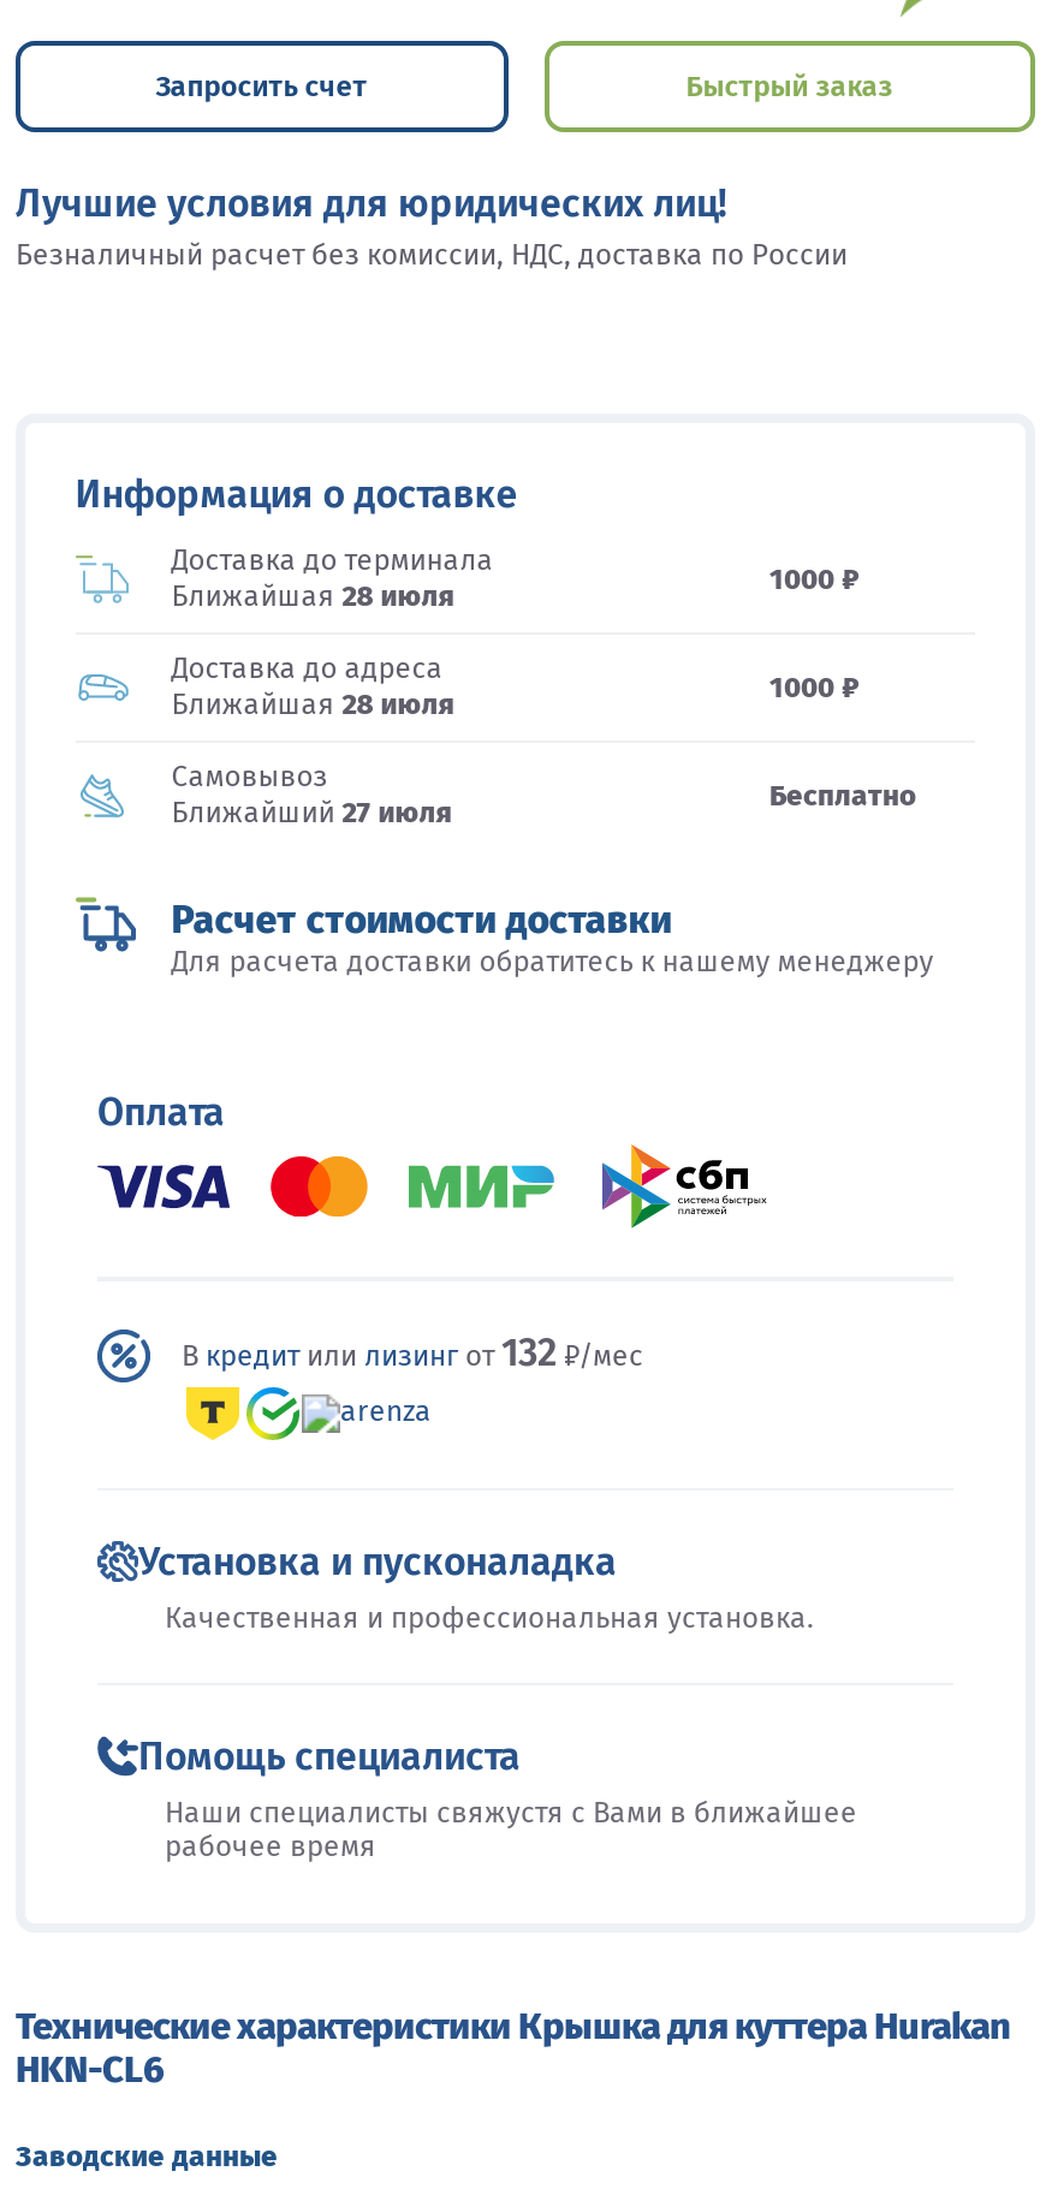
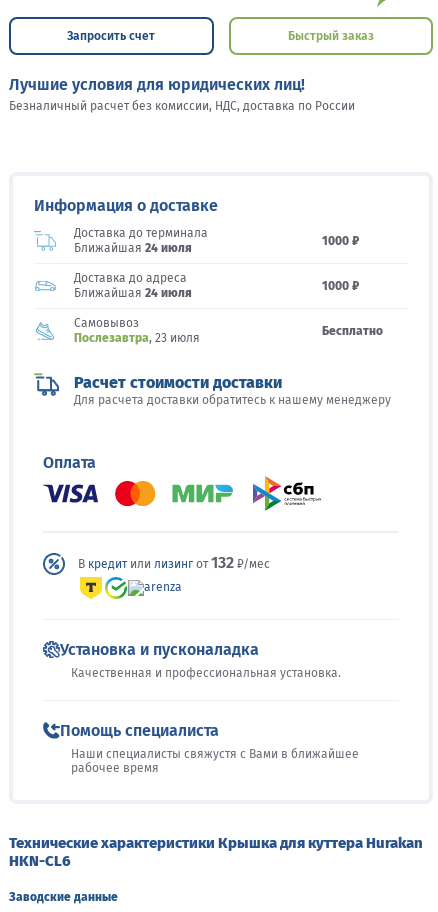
[171,580,455,614] Ближайшая 28 июля -> [74,241,192,255] Ближайшая 24 июля
[171,688,455,722] Ближайшая 28 июля -> [74,286,192,300] Ближайшая 24 июля
[171,796,453,830] Ближайший 27 июля -> [74,331,200,345] Послезавтра, 23 июля

